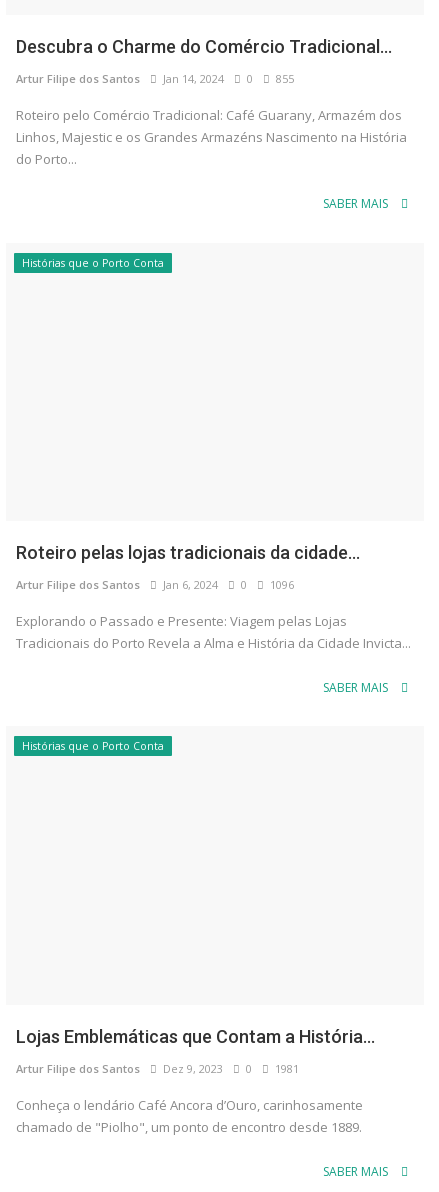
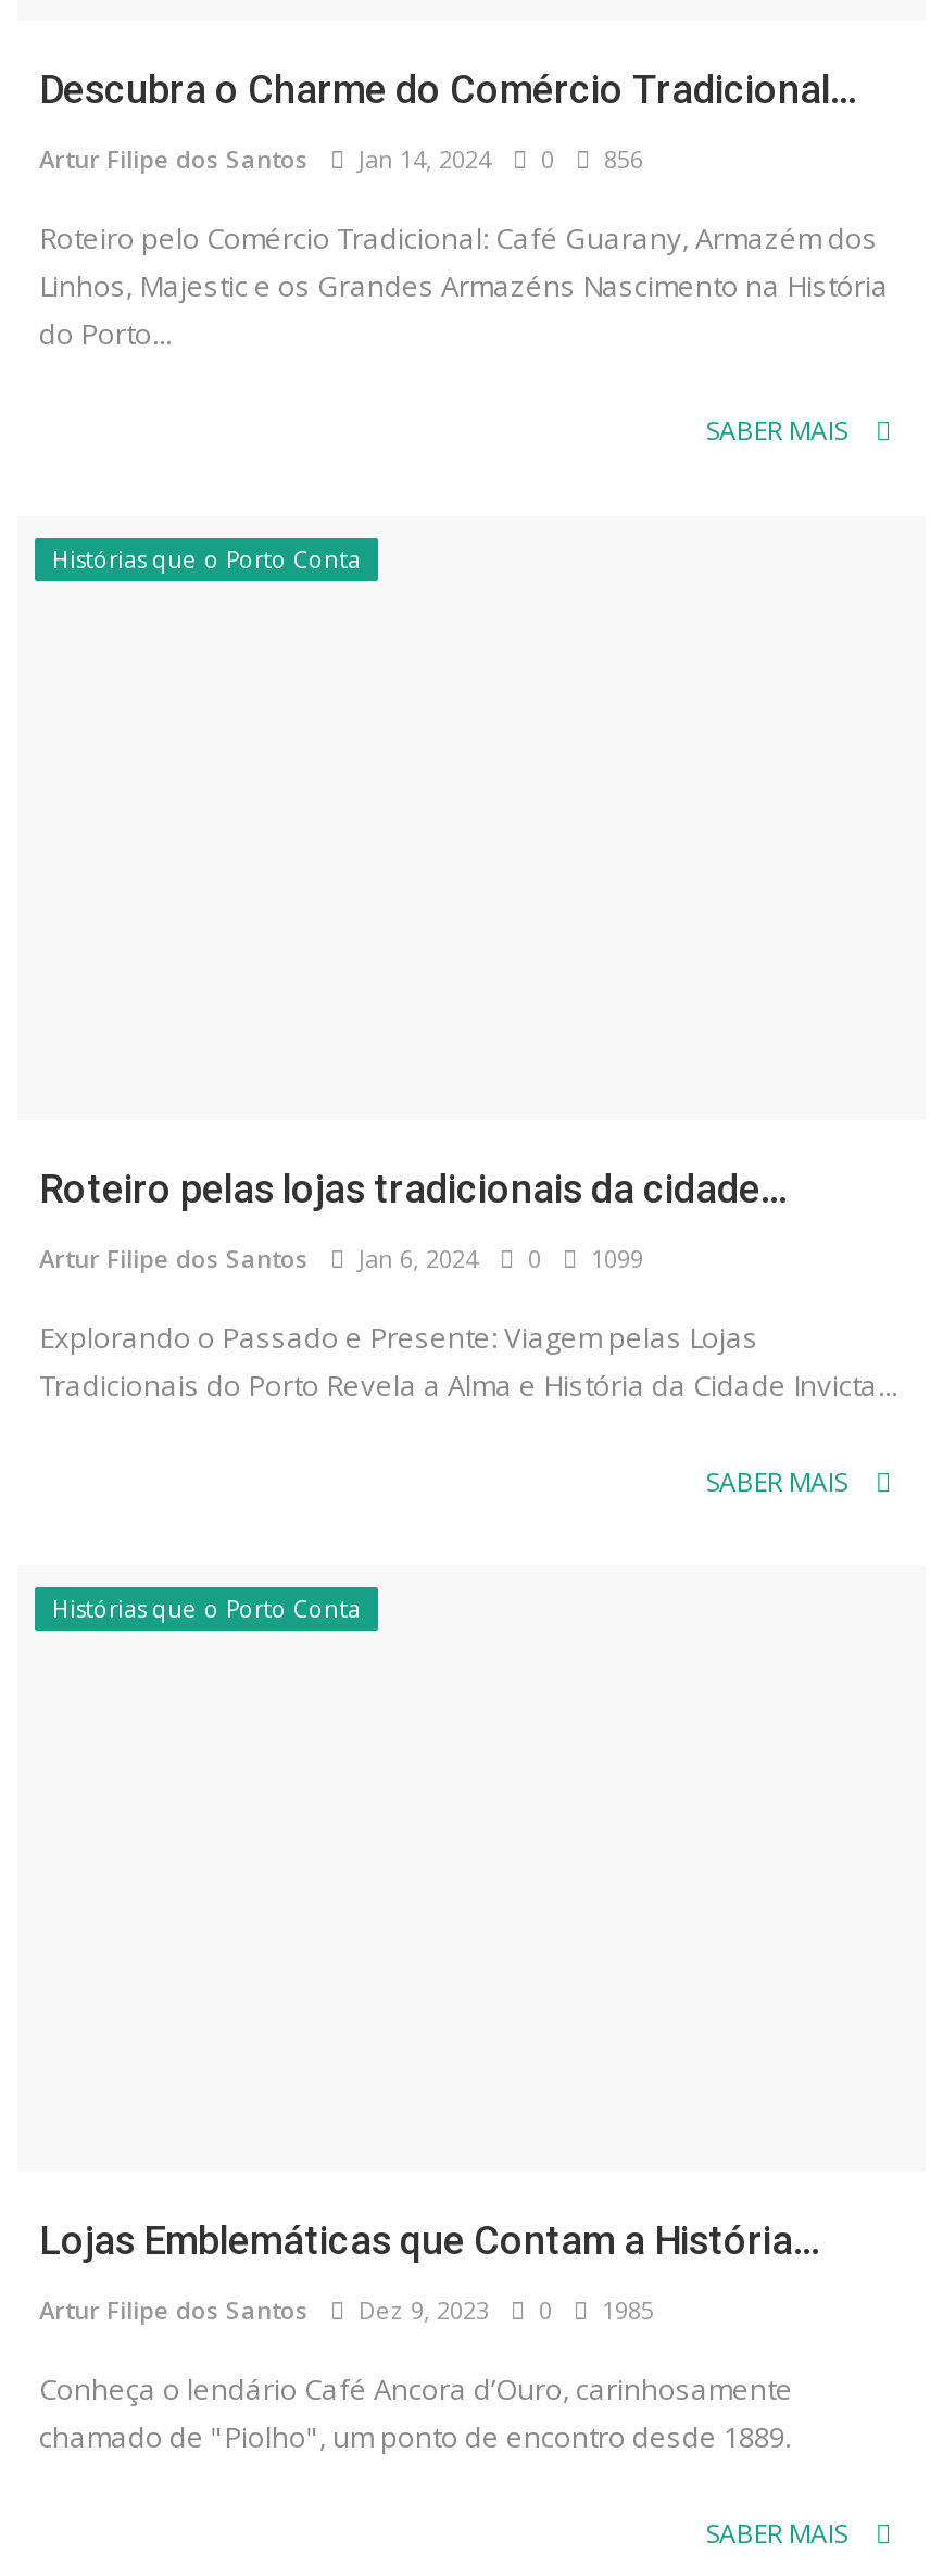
[270,71,294,86] 855 -> [591,141,643,174] 856
[264,577,294,592] 1096 -> [578,1242,643,1275] 1099
[269,1060,299,1075] 1981 -> [589,2292,654,2325] 1985

